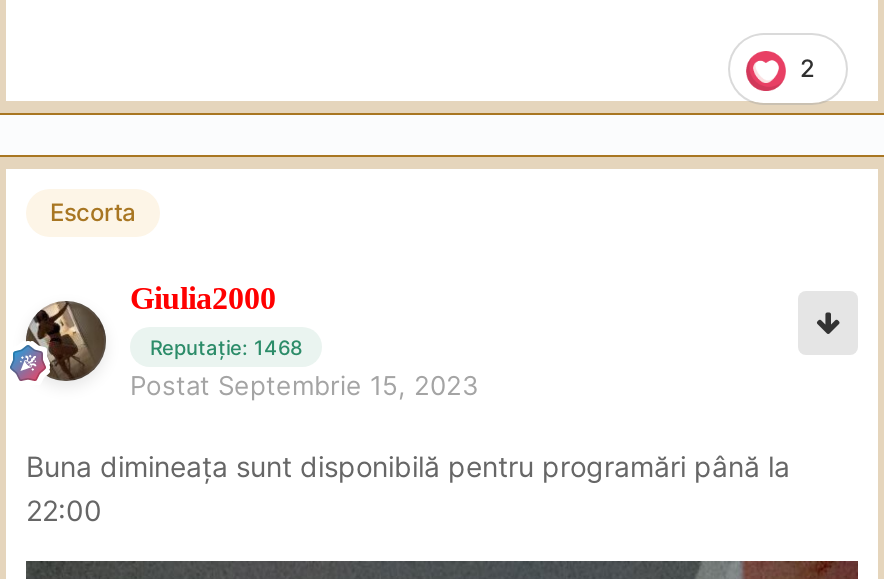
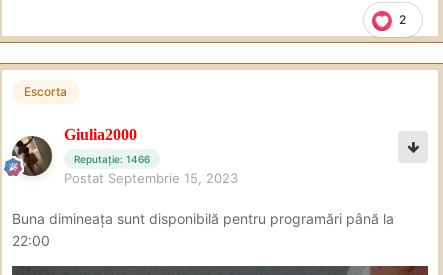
[150,335,302,359] Reputație: 1468 -> [74,153,150,165] Reputație: 1466

